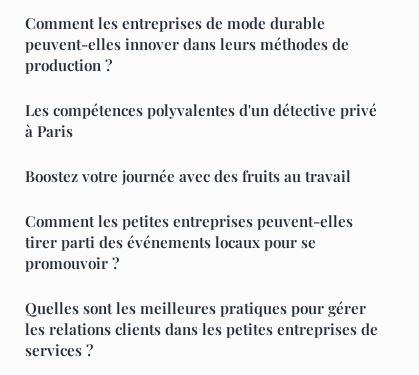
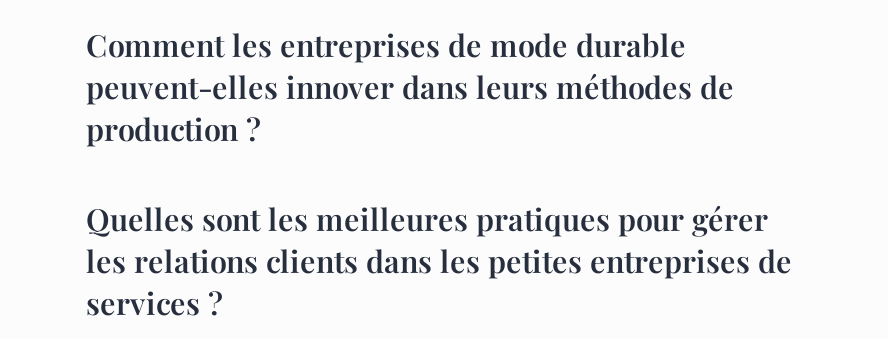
[25,100,377,273] Les compétences polyvalentes d'un détective privé | à Paris | Boostez votre journée avec des fruits au travail | Comment les petites entreprises peuvent-elles | tirer parti des événements locaux pour se | promouvoir ? -> none

